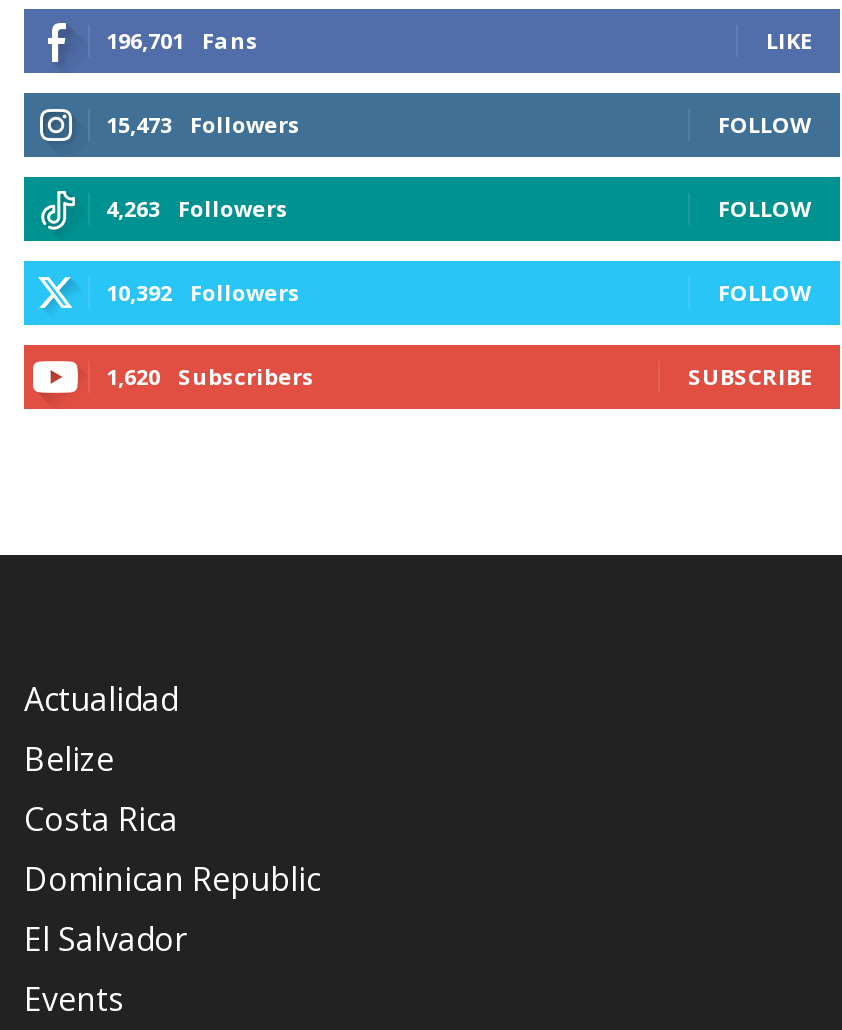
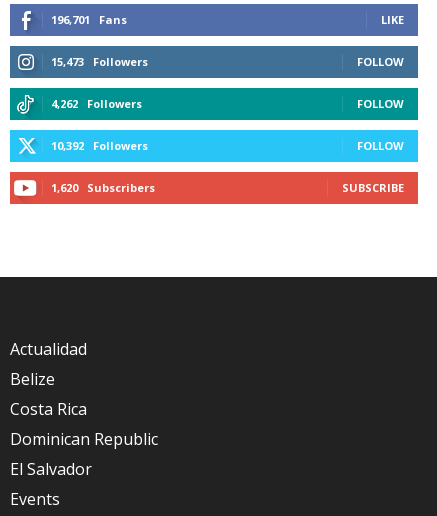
[106,192,288,222] 4,263 Followers -> [51,96,142,111] 4,262 Followers

